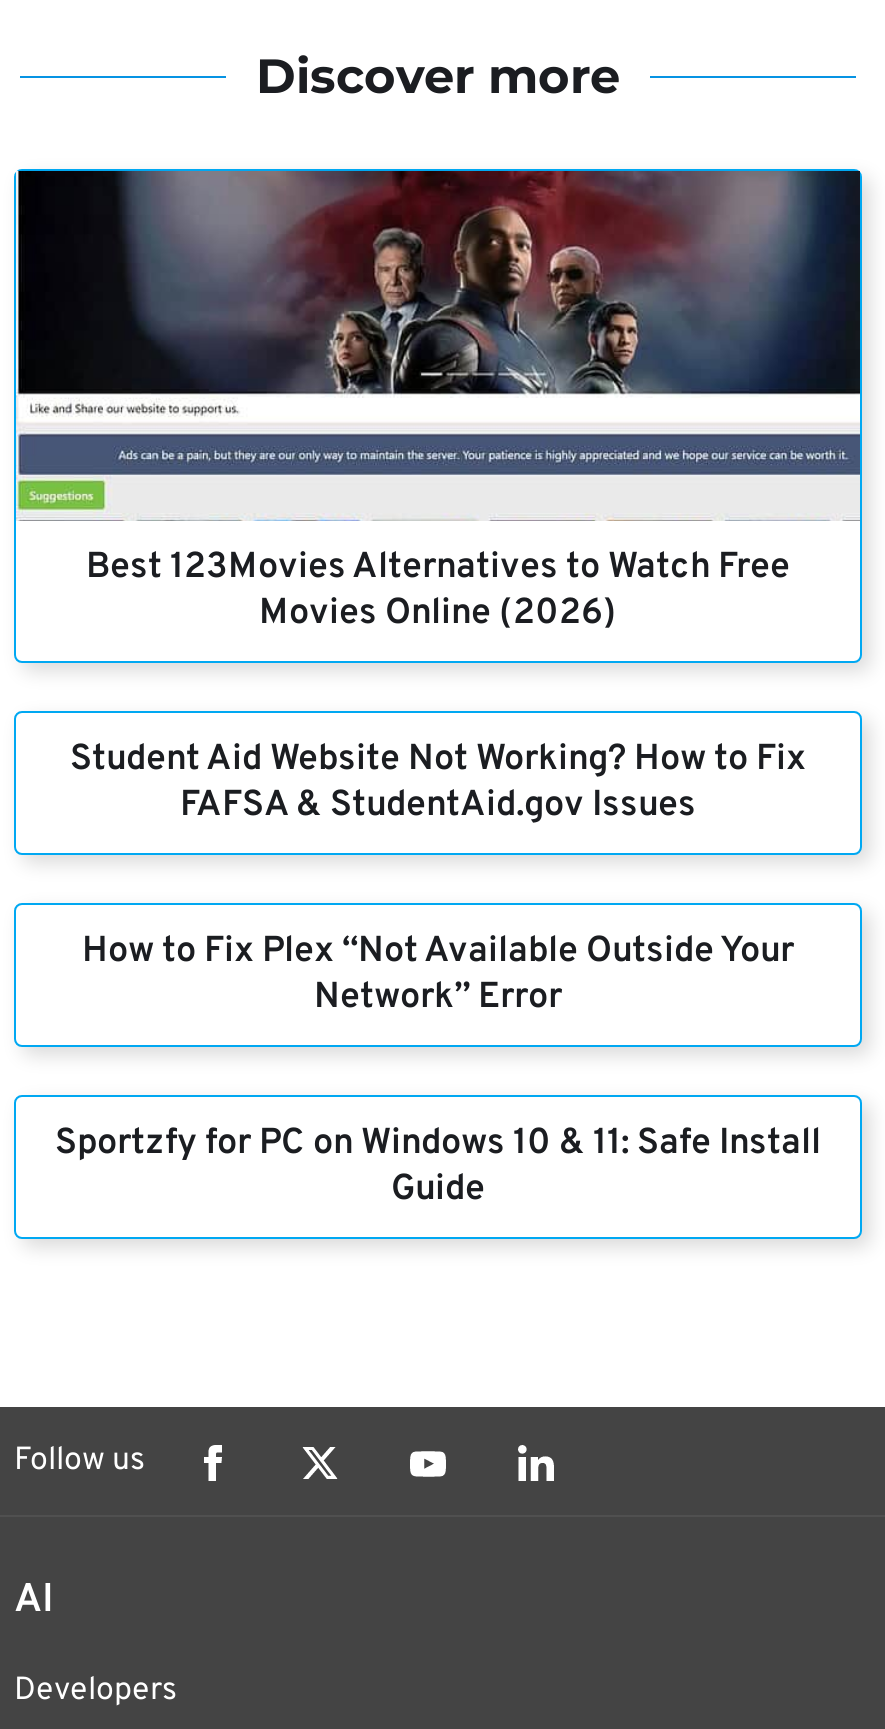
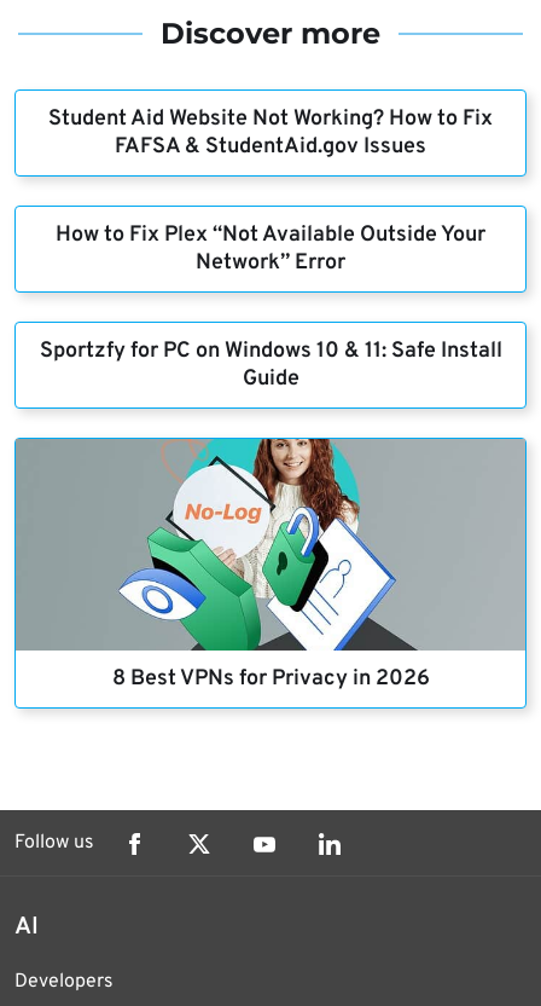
[12,169,866,415] [image] -> none
[12,431,866,637] [image] | Best 123Movies Alternatives to Watch Free | Movies Online (2026) -> none
moved [55,737,821,1213] -> [39,105,502,393]: Student Aid Website Not Working? How to Fix | FAFSA & StudentAid.gov Issues | How to Fix Plex “Not Available Outside Your | Network” Error | Sportzfy for PC on Windows 10 & 11: Safe Install | Guide
none -> [13,436,529,693] [image] | 8 Best VPNs for Privacy in 2026

